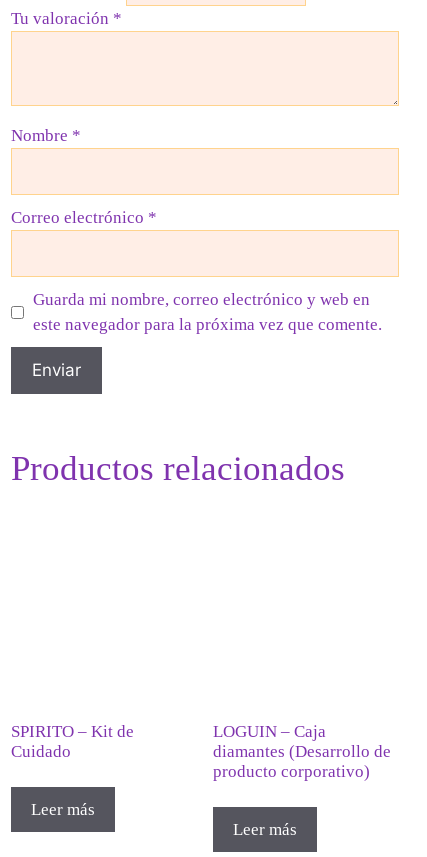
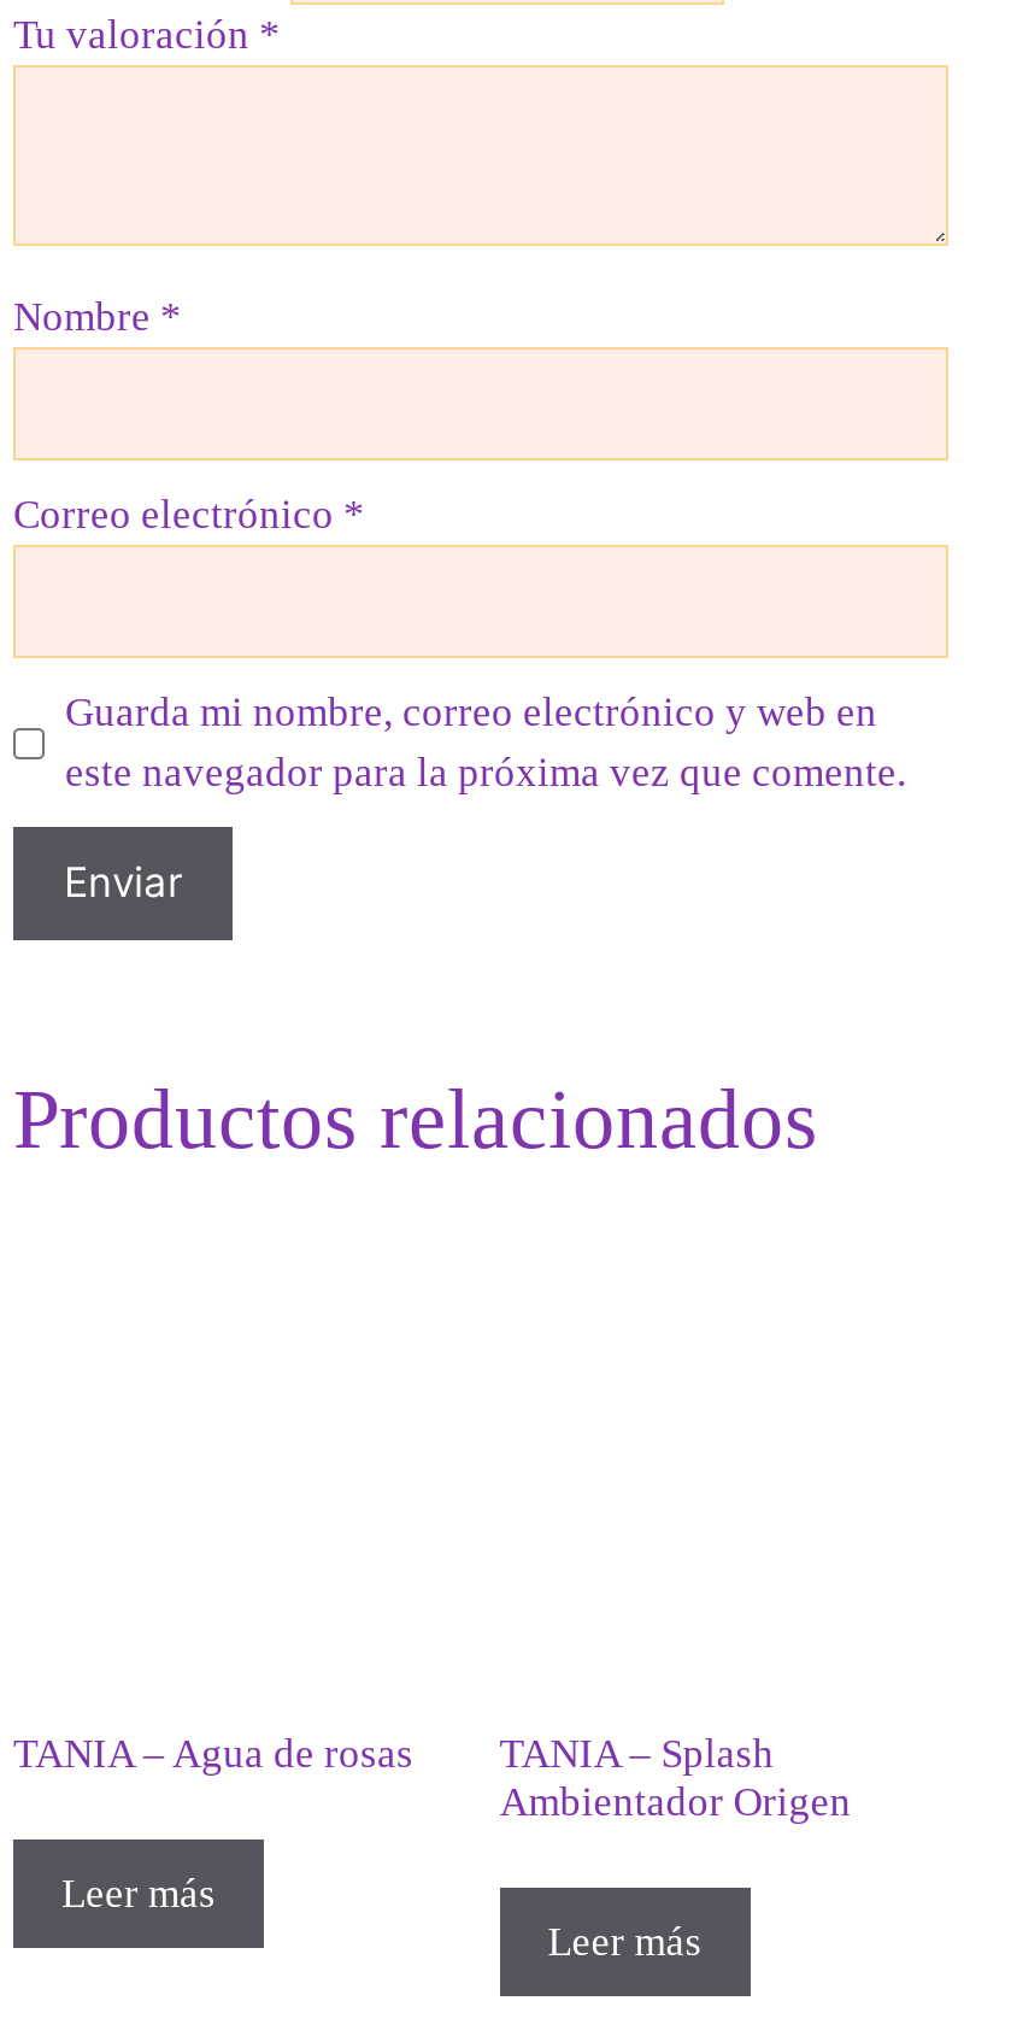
[11,722,134,761] SPIRITO – Kit de | Cuidado -> [13,1730,413,1776] TANIA – Agua de rosas
[213,722,391,781] LOGUIN – Caja | diamantes (Desarrollo de | producto corporativo) -> [500,1730,851,1824] TANIA – Splash | Ambientador Origen

